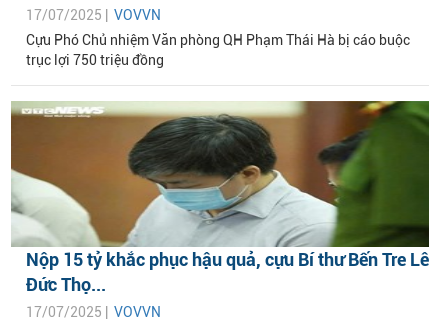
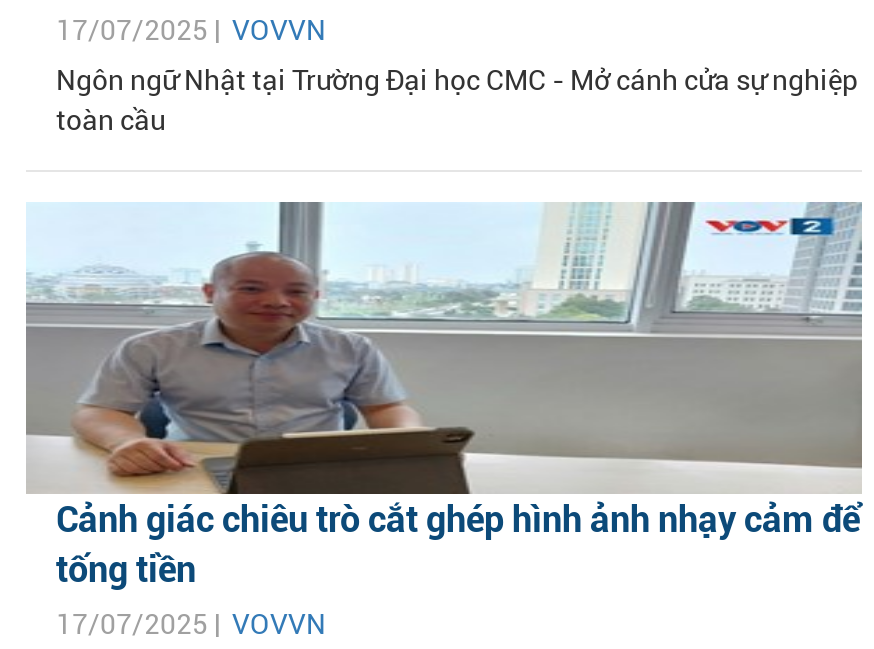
[26,32,410,68] Cựu Phó Chủ nhiệm Văn phòng QH Phạm Thái Hà bị cáo buộc | trục lợi 750 triệu đồng -> [56,63,858,135] Ngôn ngữ Nhật tại Trường Đại học CMC - Mở cánh cửa sự nghiệp | toàn cầu
[10,100,430,295] [image] | Nộp 15 tỷ khắc phục hậu quả, cựu Bí thư Bến Tre Lê | Đức Thọ... -> [24,202,864,589] [image] | Cảnh giác chiêu trò cắt ghép hình ảnh nhạy cảm để | tống tiền

